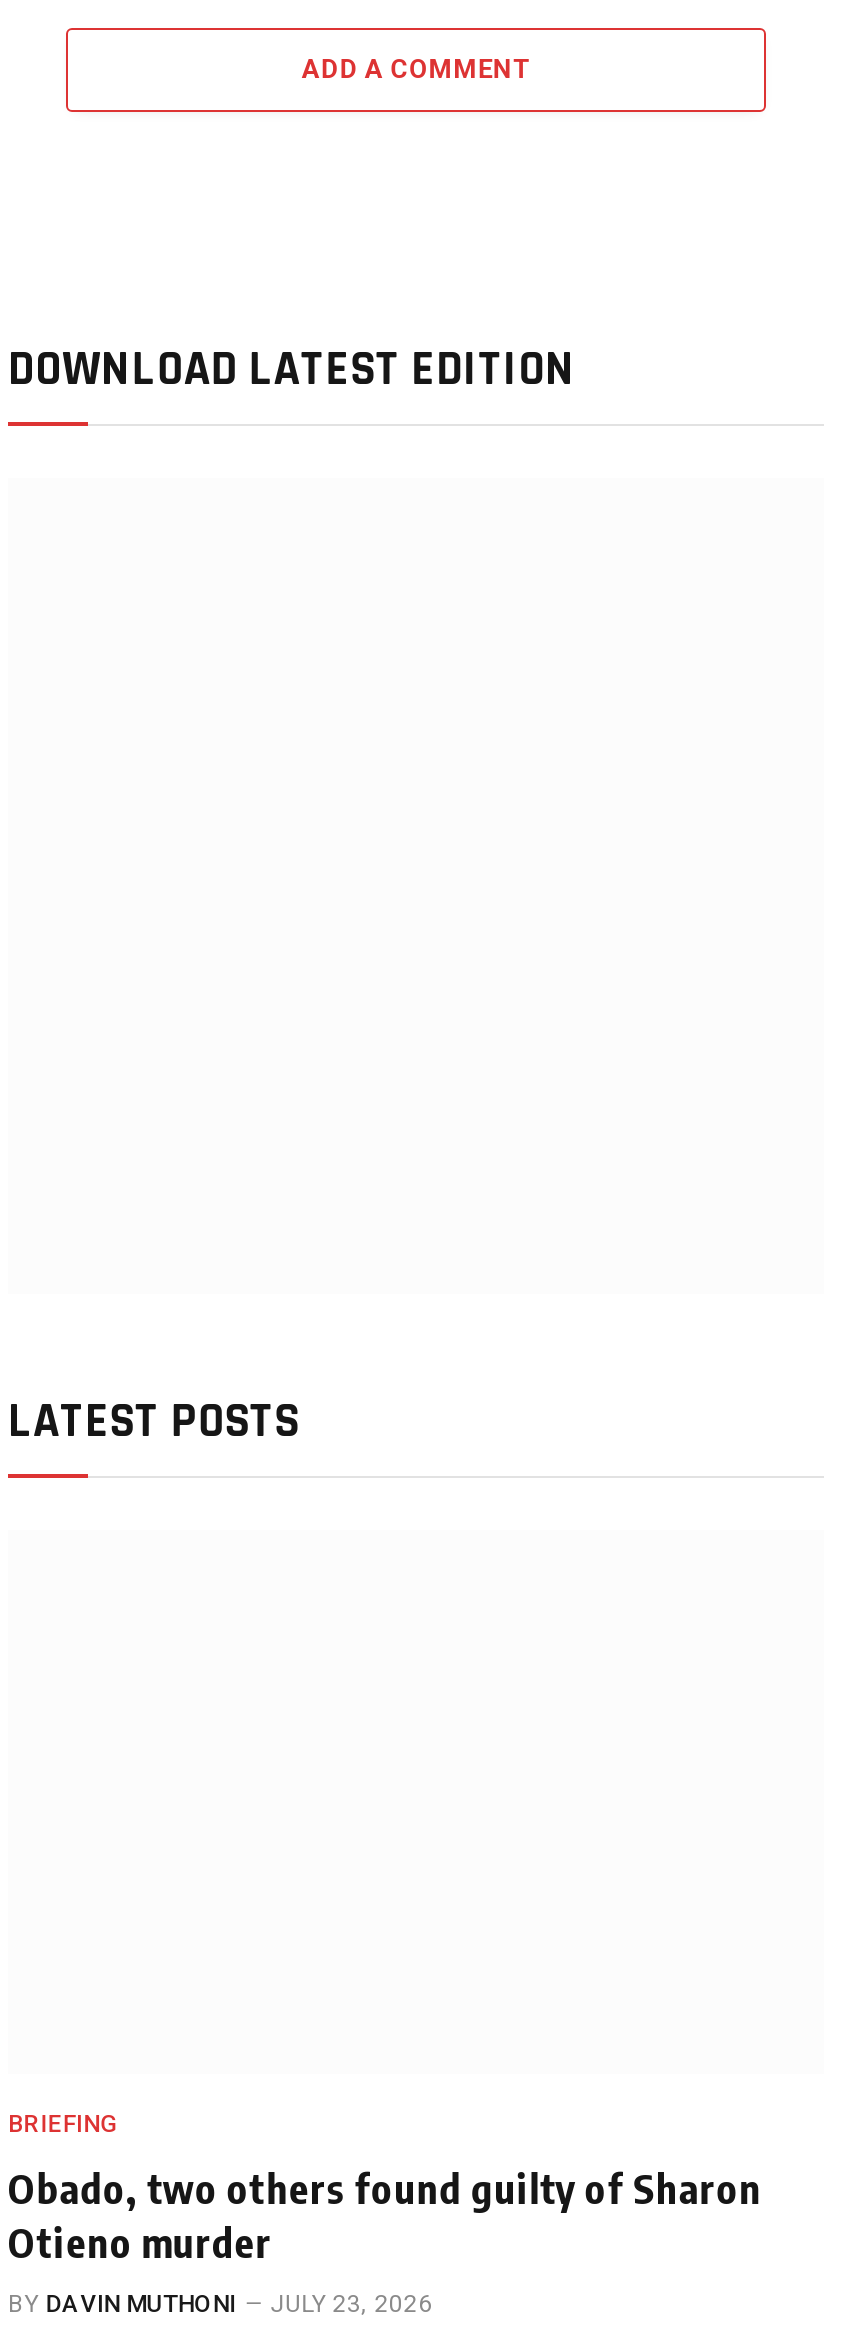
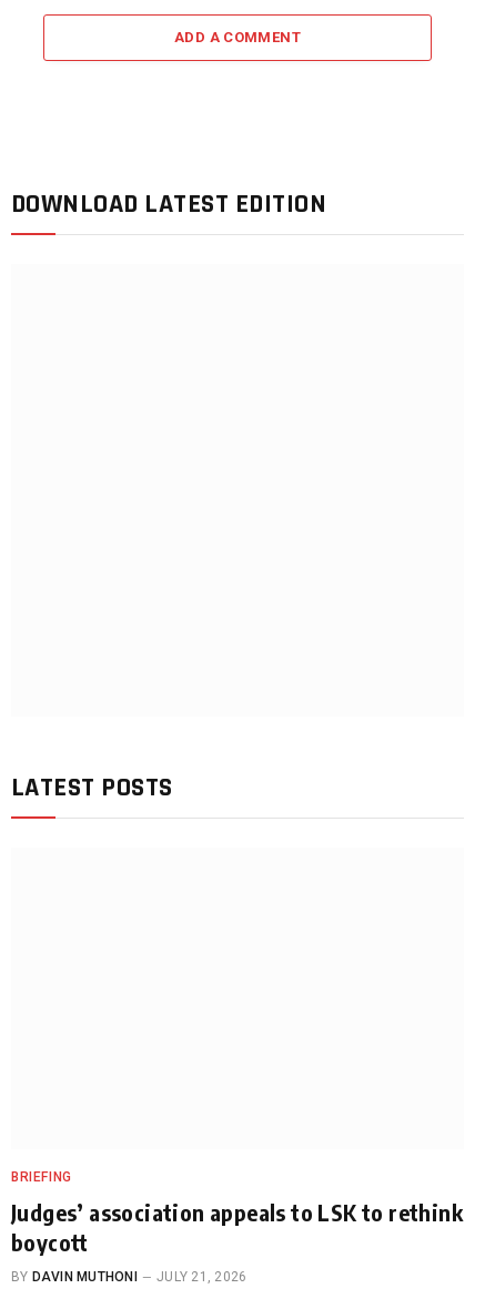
[8,2161,762,2265] Obado, two others found guilty of Sharon | Otieno murder -> [11,1198,463,1255] Judges’ association appeals to LSK to rethink | boycott
[8,2289,432,2317] BY DAVIN MUTHONI JULY 23, 2026 -> [11,1269,247,1284] BY DAVIN MUTHONI JULY 21, 2026

